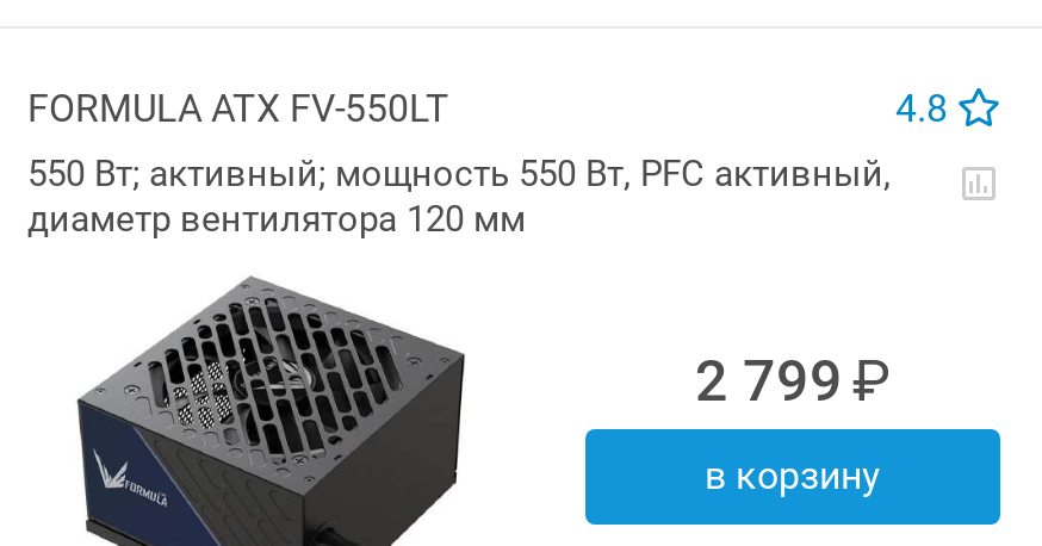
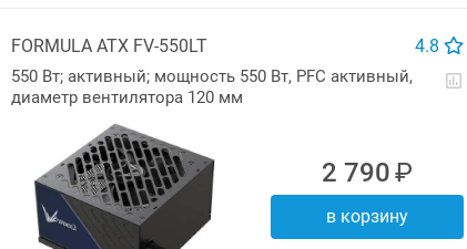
[695,348,843,415] 2 799 -> [322,157,390,188] 2 790

